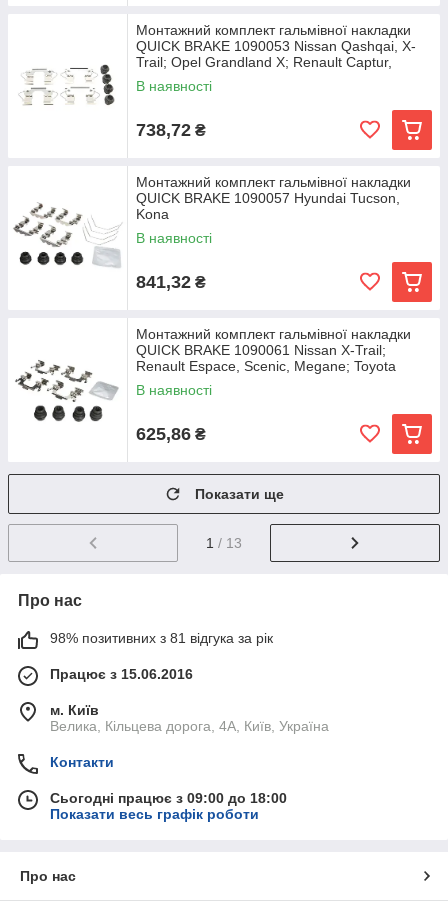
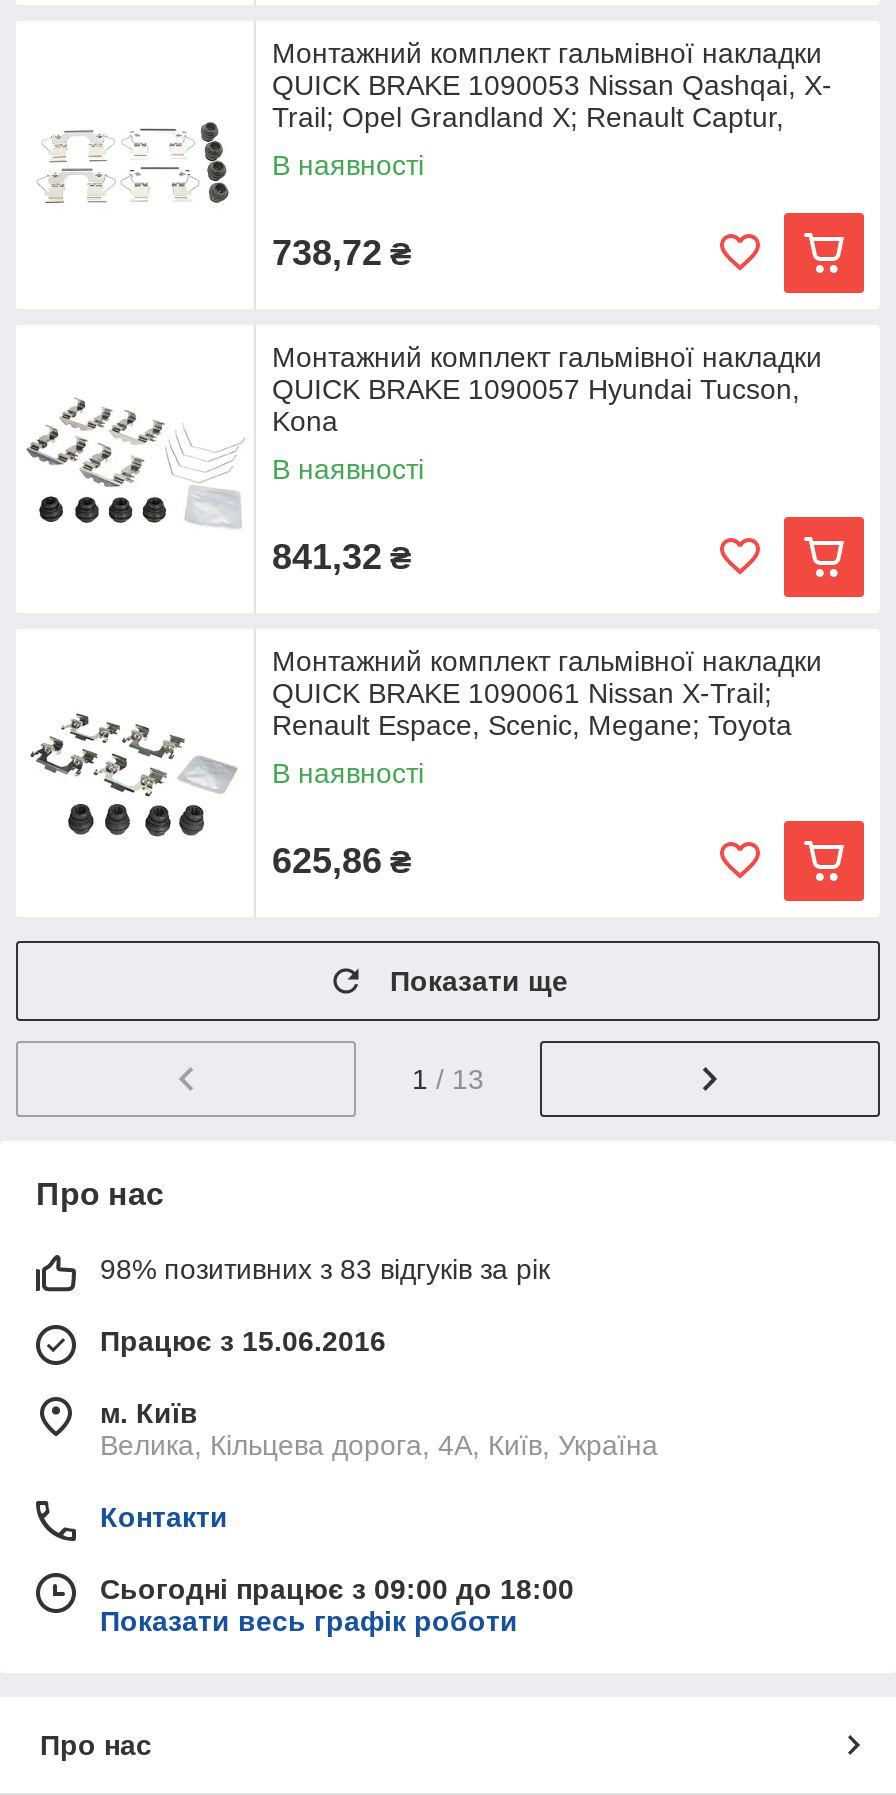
[50,630,273,646] 98% позитивних з 81 відгука за рік -> [100,1253,550,1285] 98% позитивних з 83 відгуків за рік

